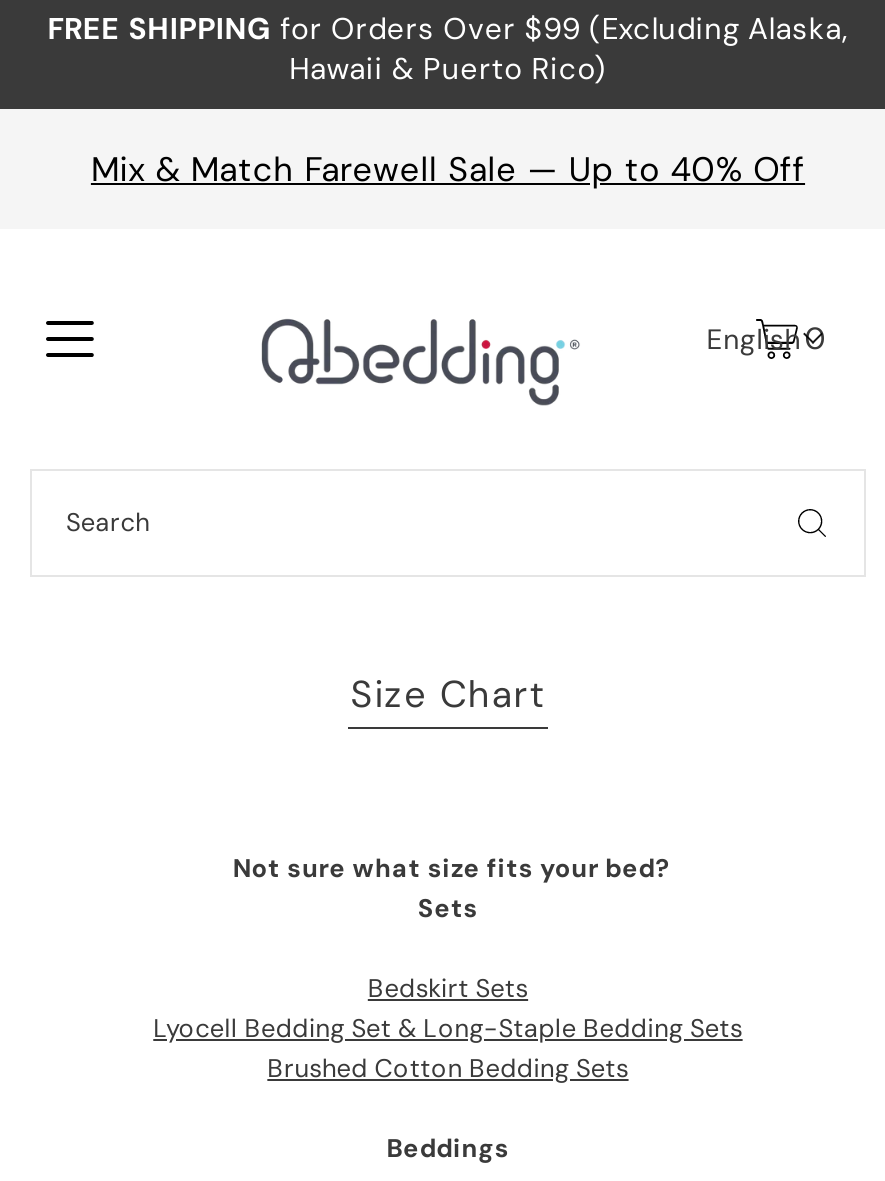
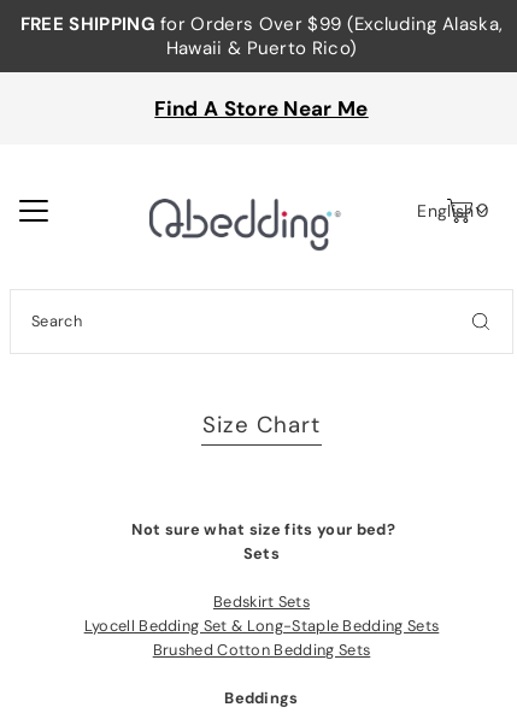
[91,147,805,191] Mix & Match Farewell Sale — Up to 40% Off -> [155,95,368,122] Find A Store Near Me

